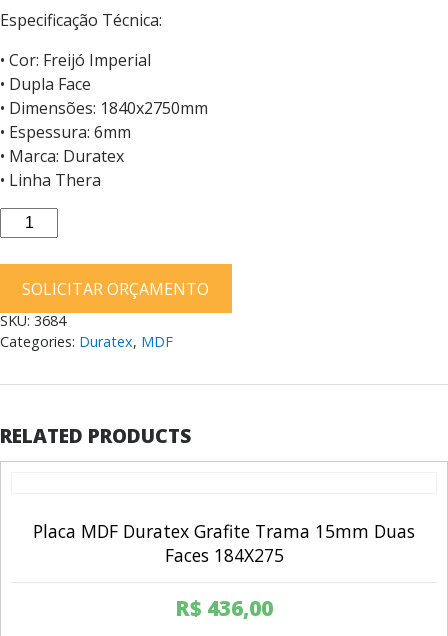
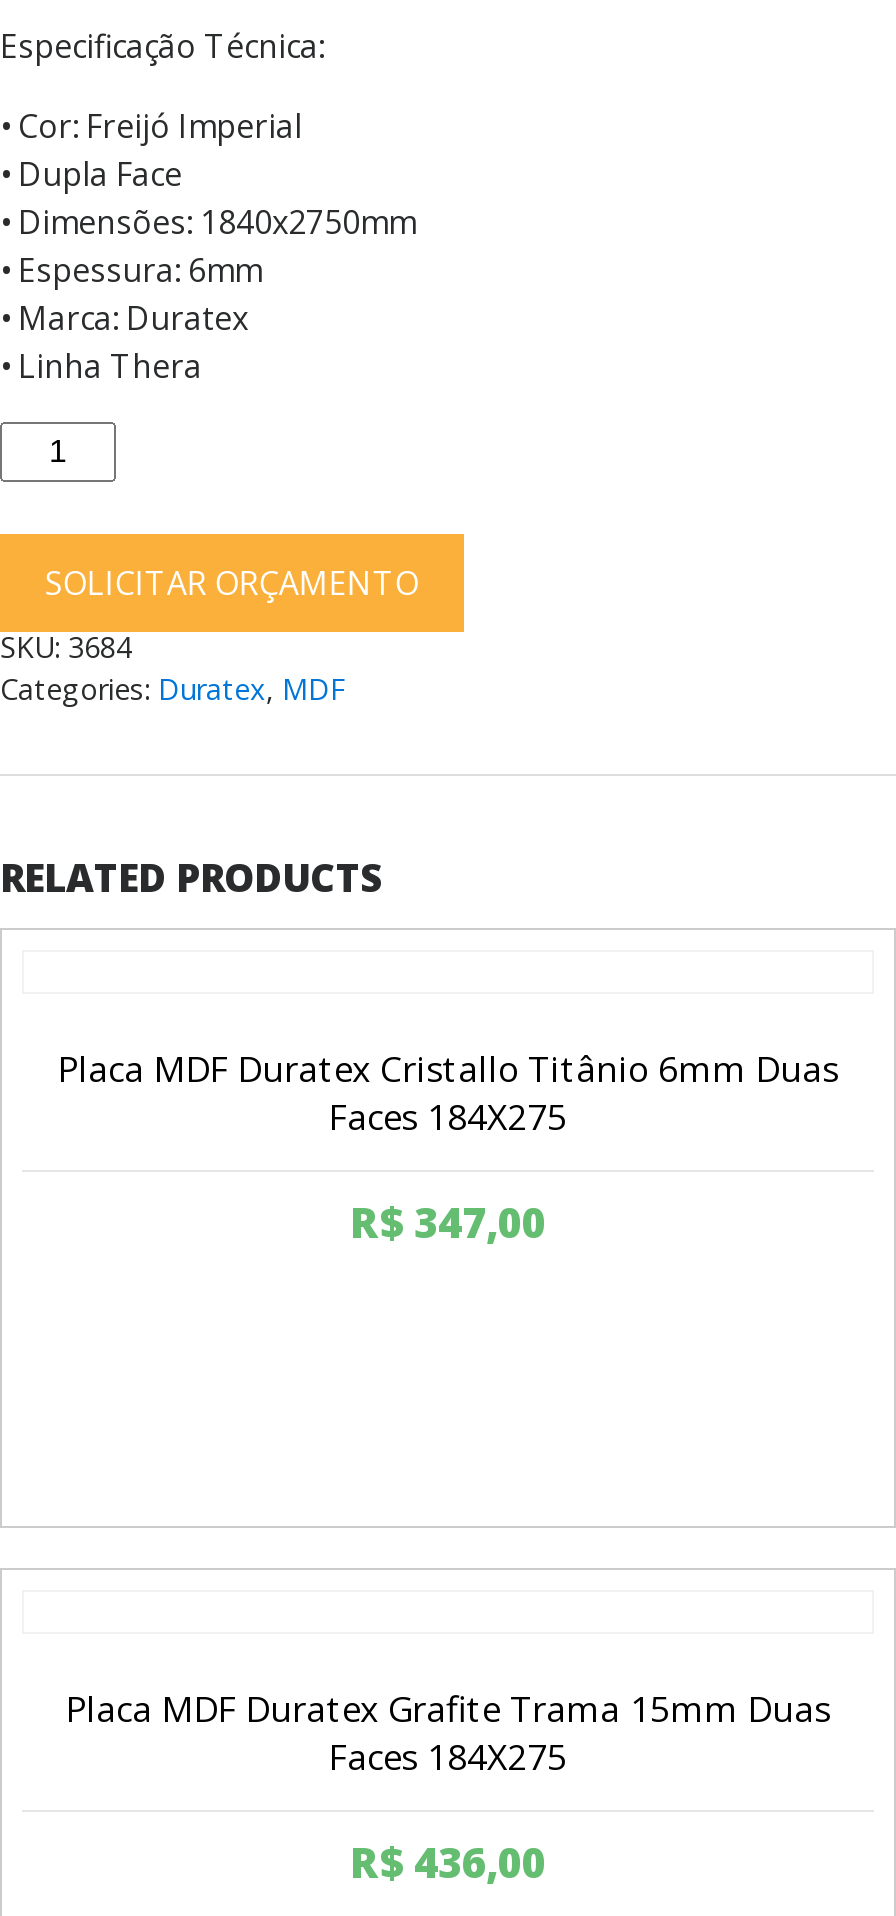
none -> [58,1044,838,1250] Placa MDF Duratex Cristallo Titânio 6mm Duas | Faces 184X275 | R$347,00

